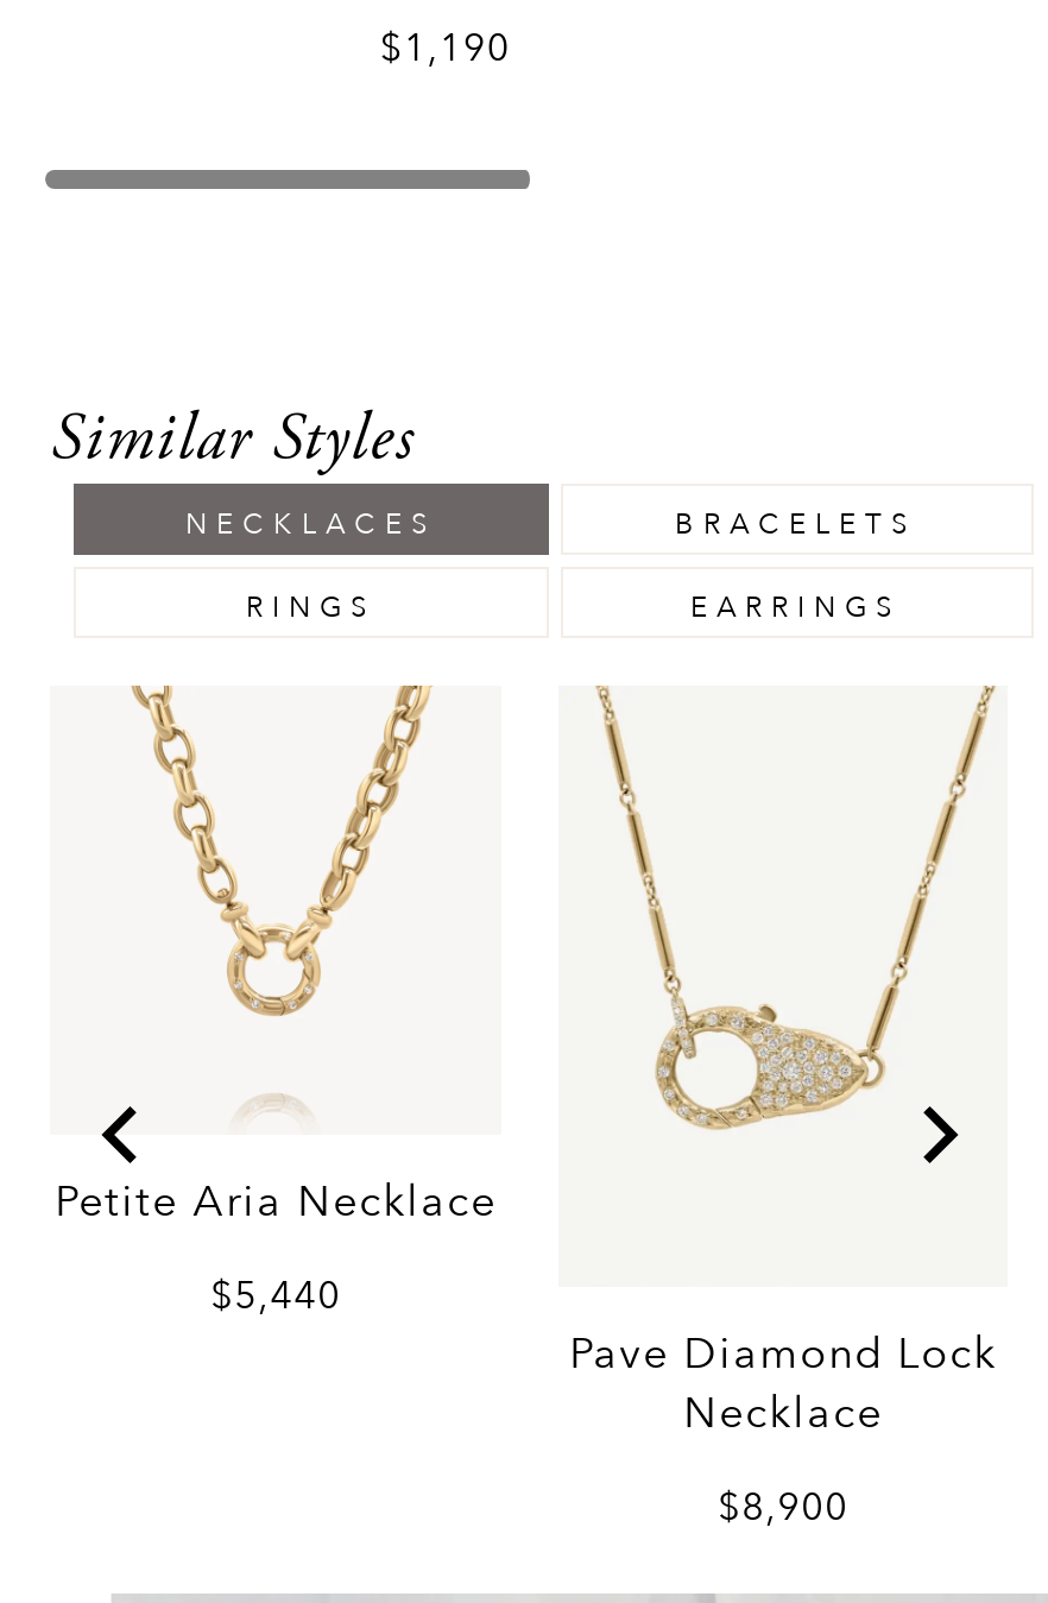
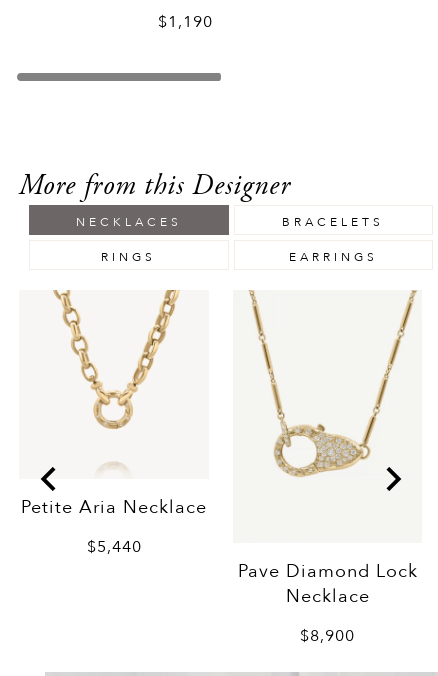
[51,409,414,476] Similar Styles -> [19,174,291,202] More from this Designer

